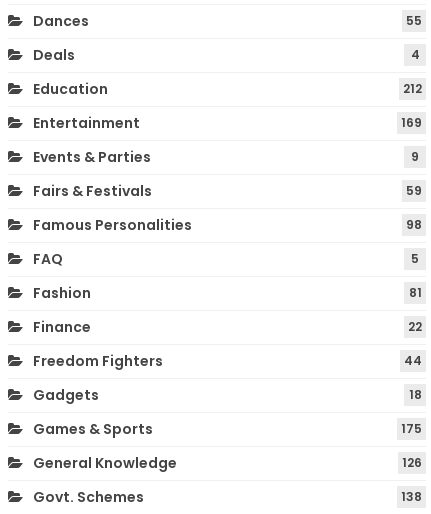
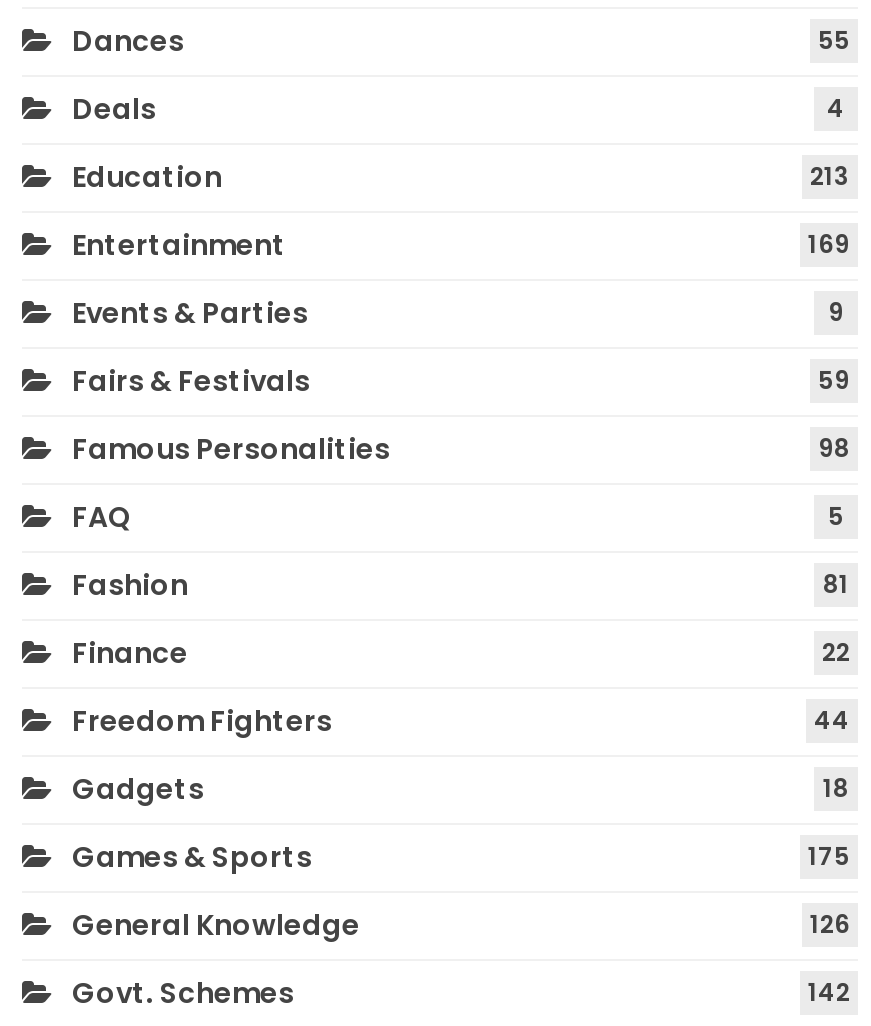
[403,80,422,97] 212 -> [810,159,850,193] 213
[401,488,422,505] 138 -> [808,975,850,1009] 142

